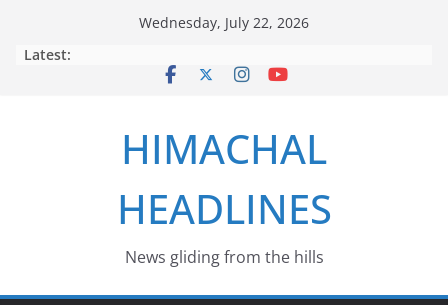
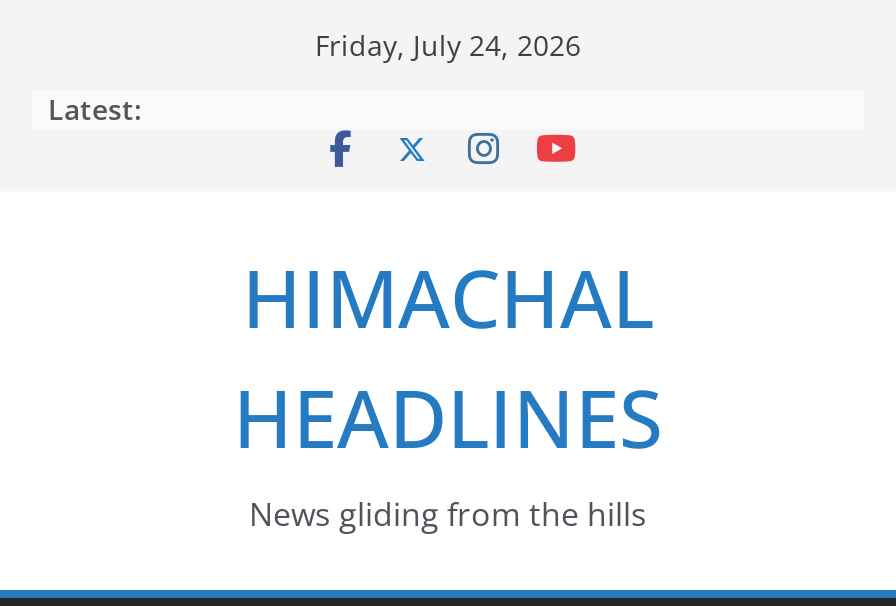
[139,13,309,32] Wednesday, July 22, 2026 -> [315,26,581,64] Friday, July 24, 2026

